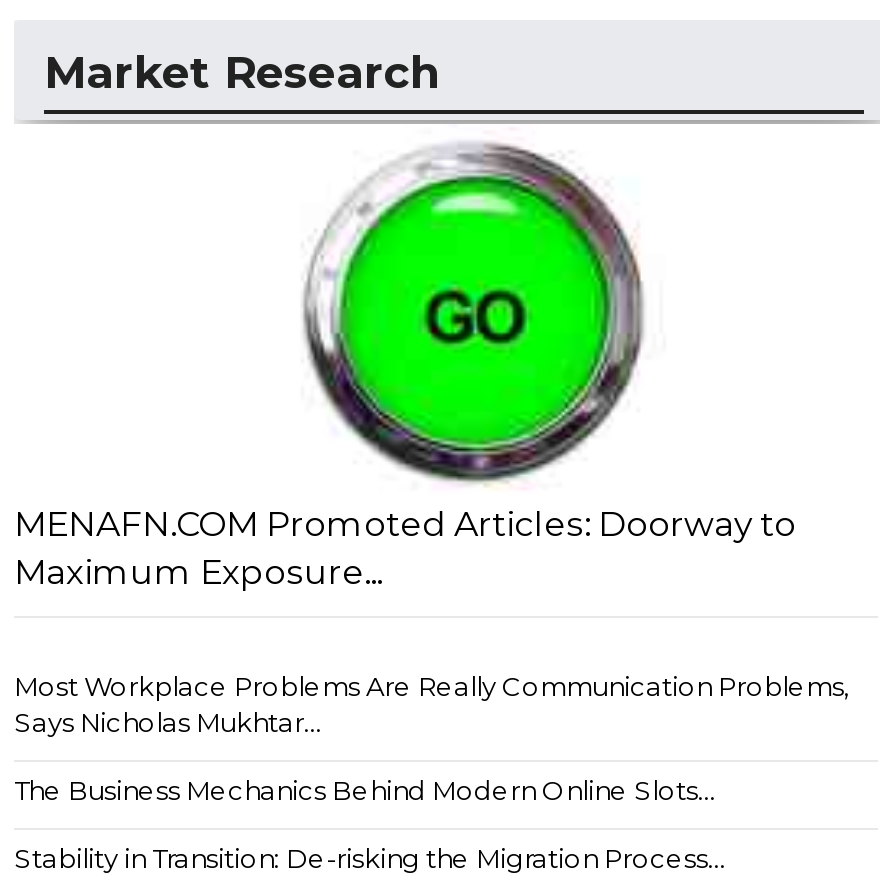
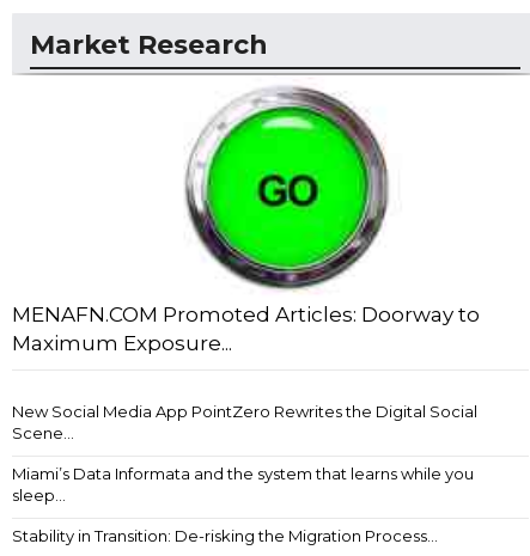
[14,669,850,737] Most Workplace Problems Are Really Communication Problems, | Says Nicholas Mukhtar... -> [12,401,477,442] New Social Media App PointZero Rewrites the Digital Social | Scene...
[14,773,716,805] The Business Mechanics Behind Modern Online Slots... -> [12,463,474,504] Miami’s Data Informata and the system that learns while you | sleep...

